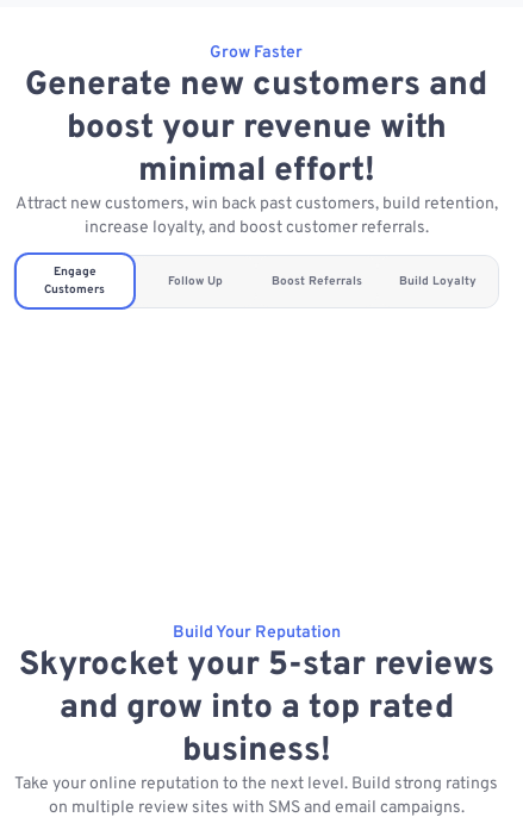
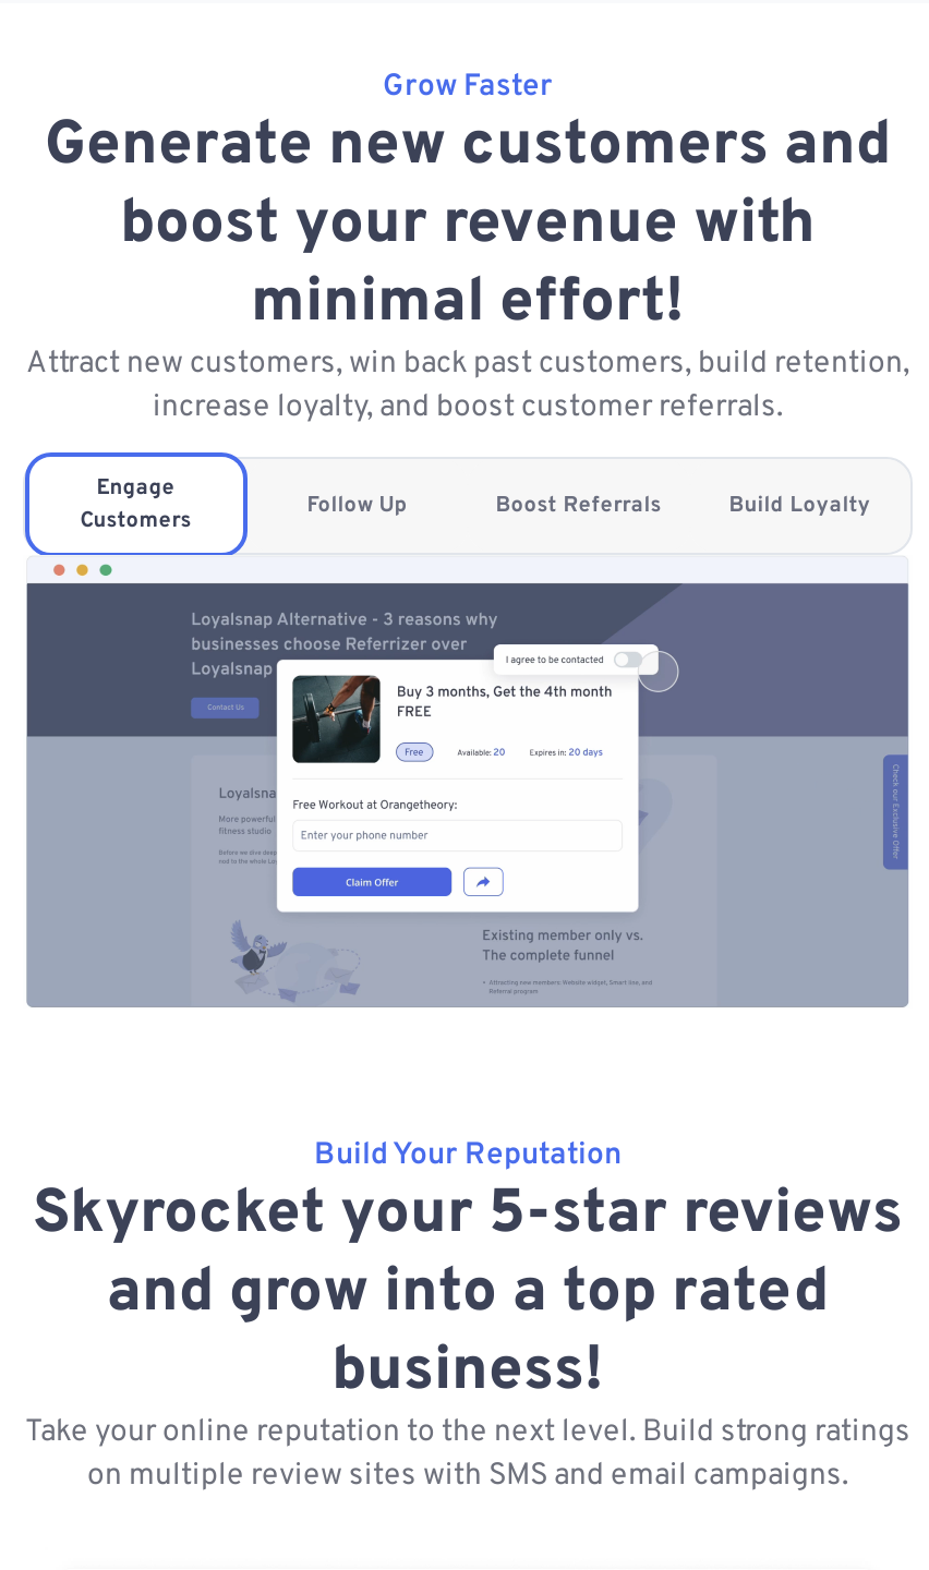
none -> [25,561,910,1009] [image]

